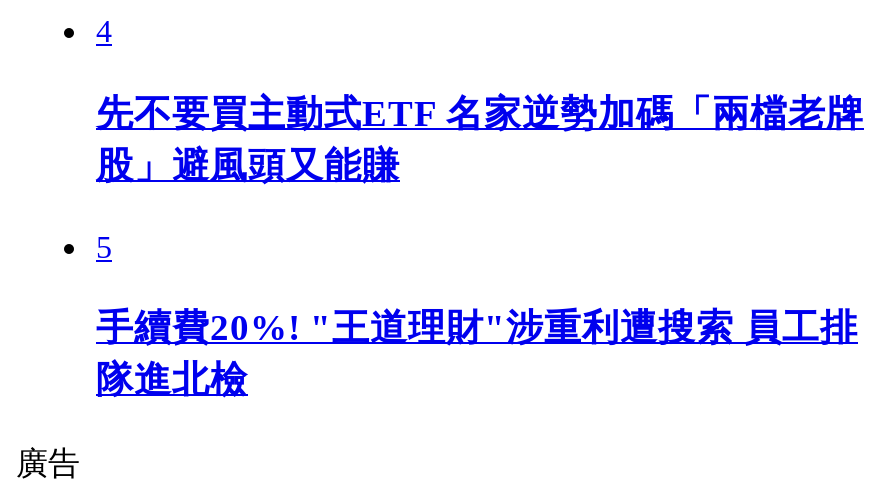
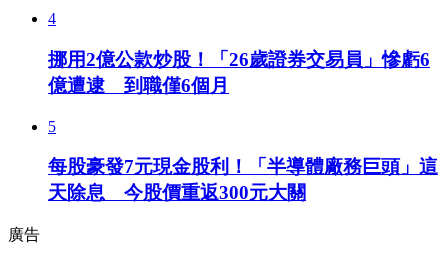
[96,92,864,186] 先不要買主動式ETF 名家逆勢加碼「兩檔老牌 | 股」避風頭又能賺 -> [48,49,430,96] 挪用2億公款炒股！「26歲證券交易員」慘虧6 | 億遭逮 到職僅6個月
[96,307,858,401] 手續費20%! "王道理財"涉重利遭搜索 員工排 | 隊進北檢 -> [48,156,438,203] 每股豪發7元現金股利！「半導體廠務巨頭」這 | 天除息 今股價重返300元大關

